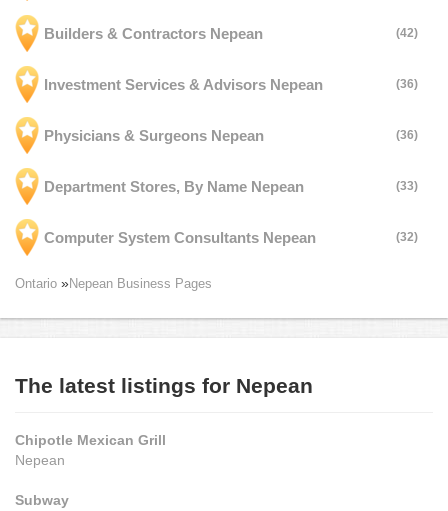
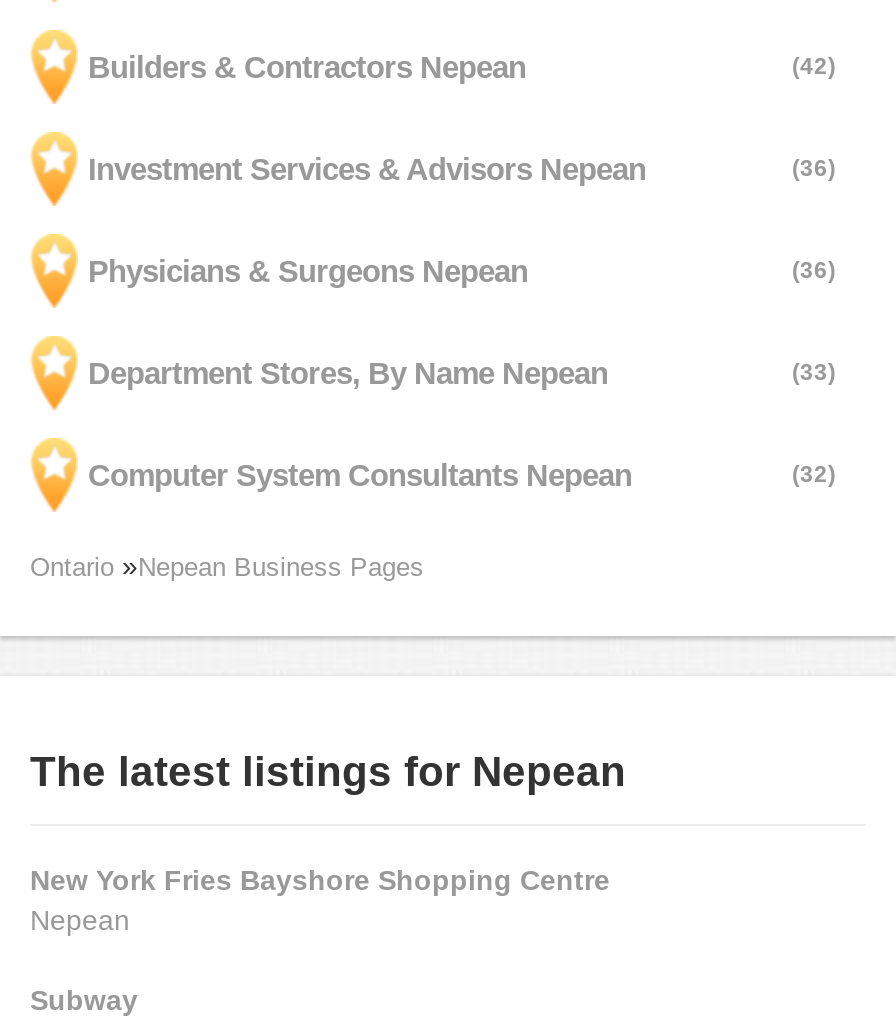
[15,432,166,448] Chipotle Mexican Grill -> [30,864,610,896] New York Fries Bayshore Shopping Centre

